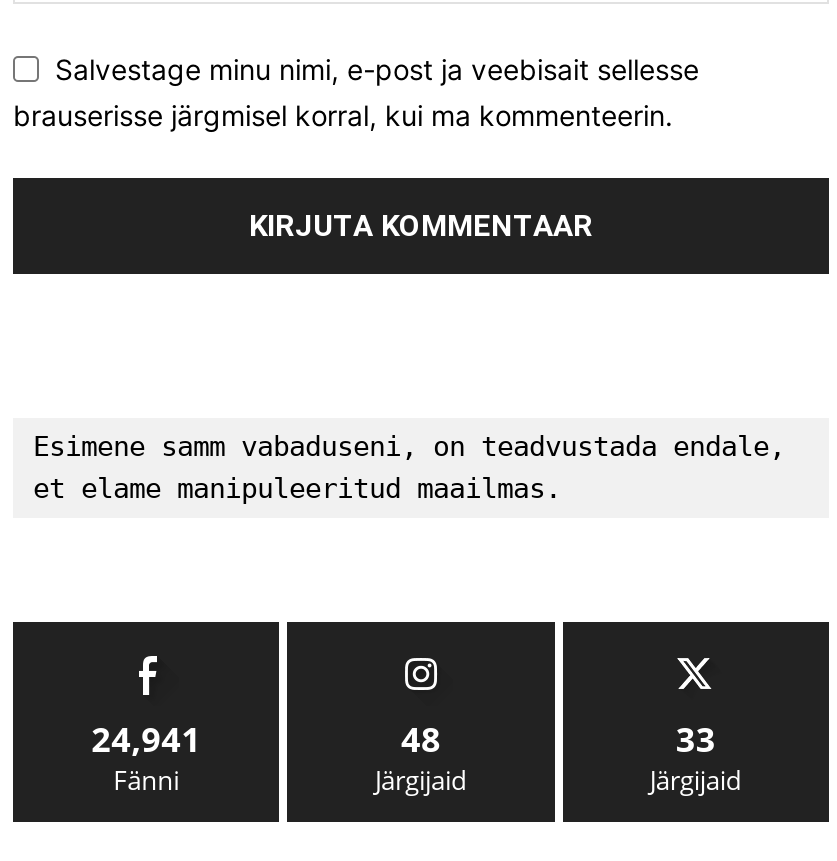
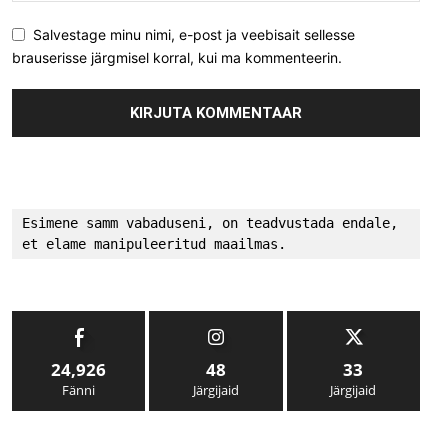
[91,716,201,762] 24,941 -> [51,358,106,381] 24,926

